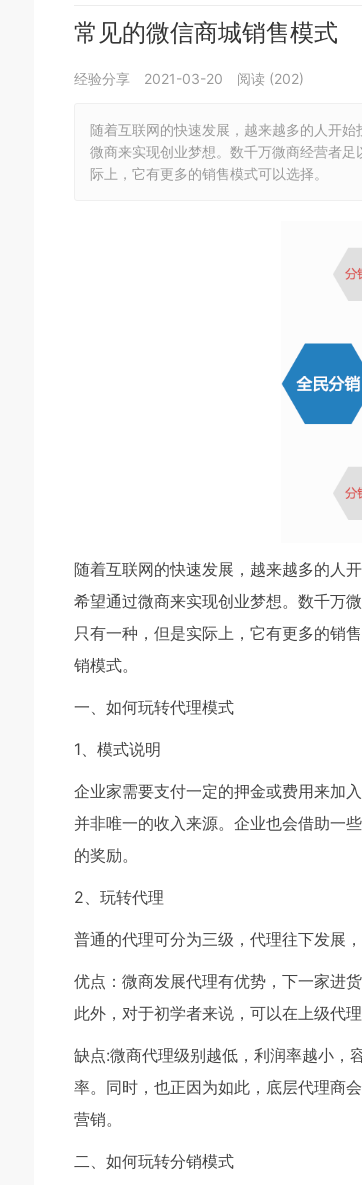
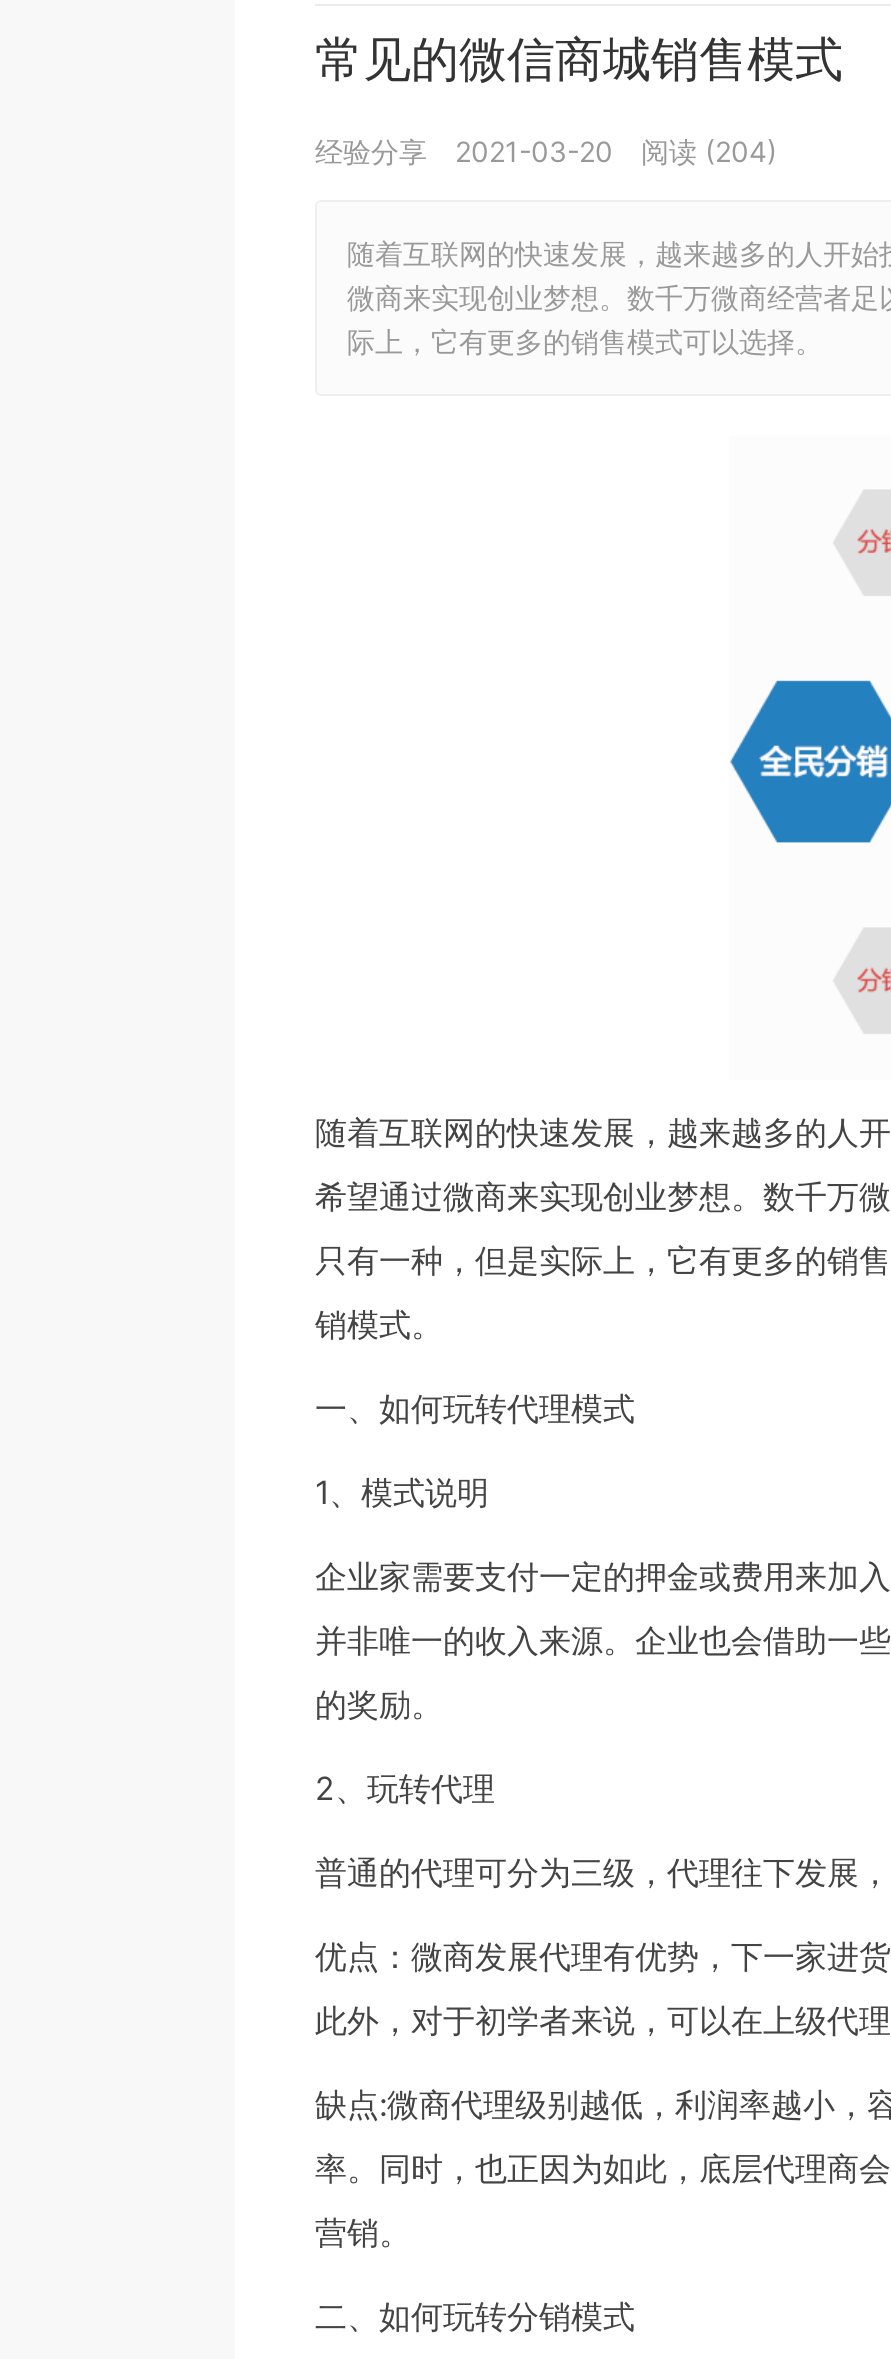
[74,70,304,87] 经验分享 2021-03-20 阅读 (202) -> [315,134,777,168] 经验分享 2021-03-20 阅读 (204)

